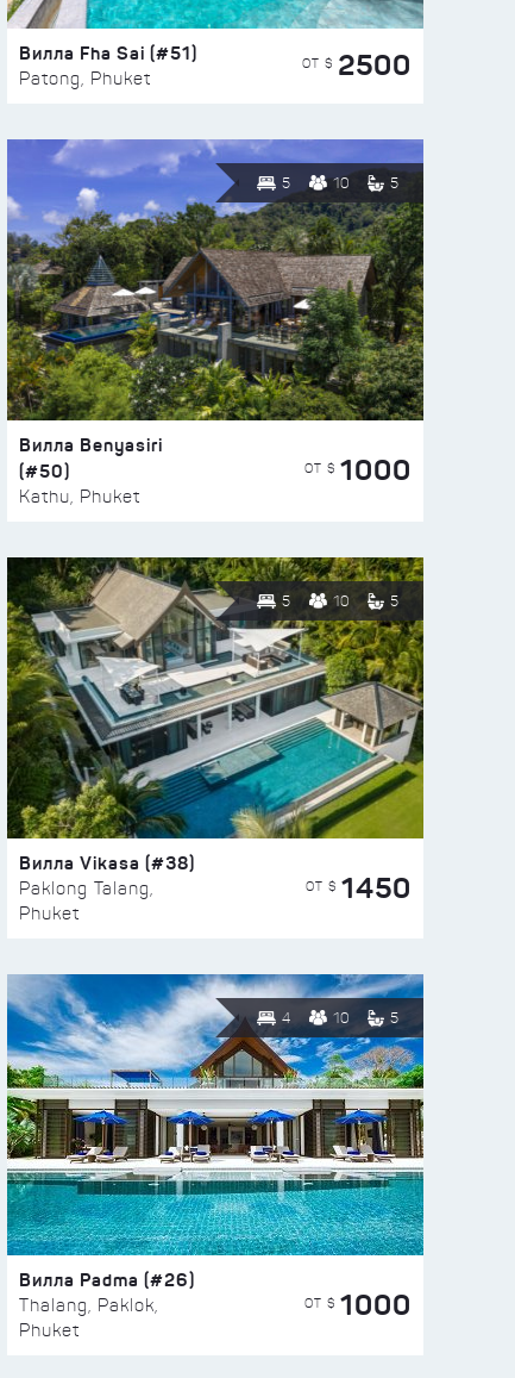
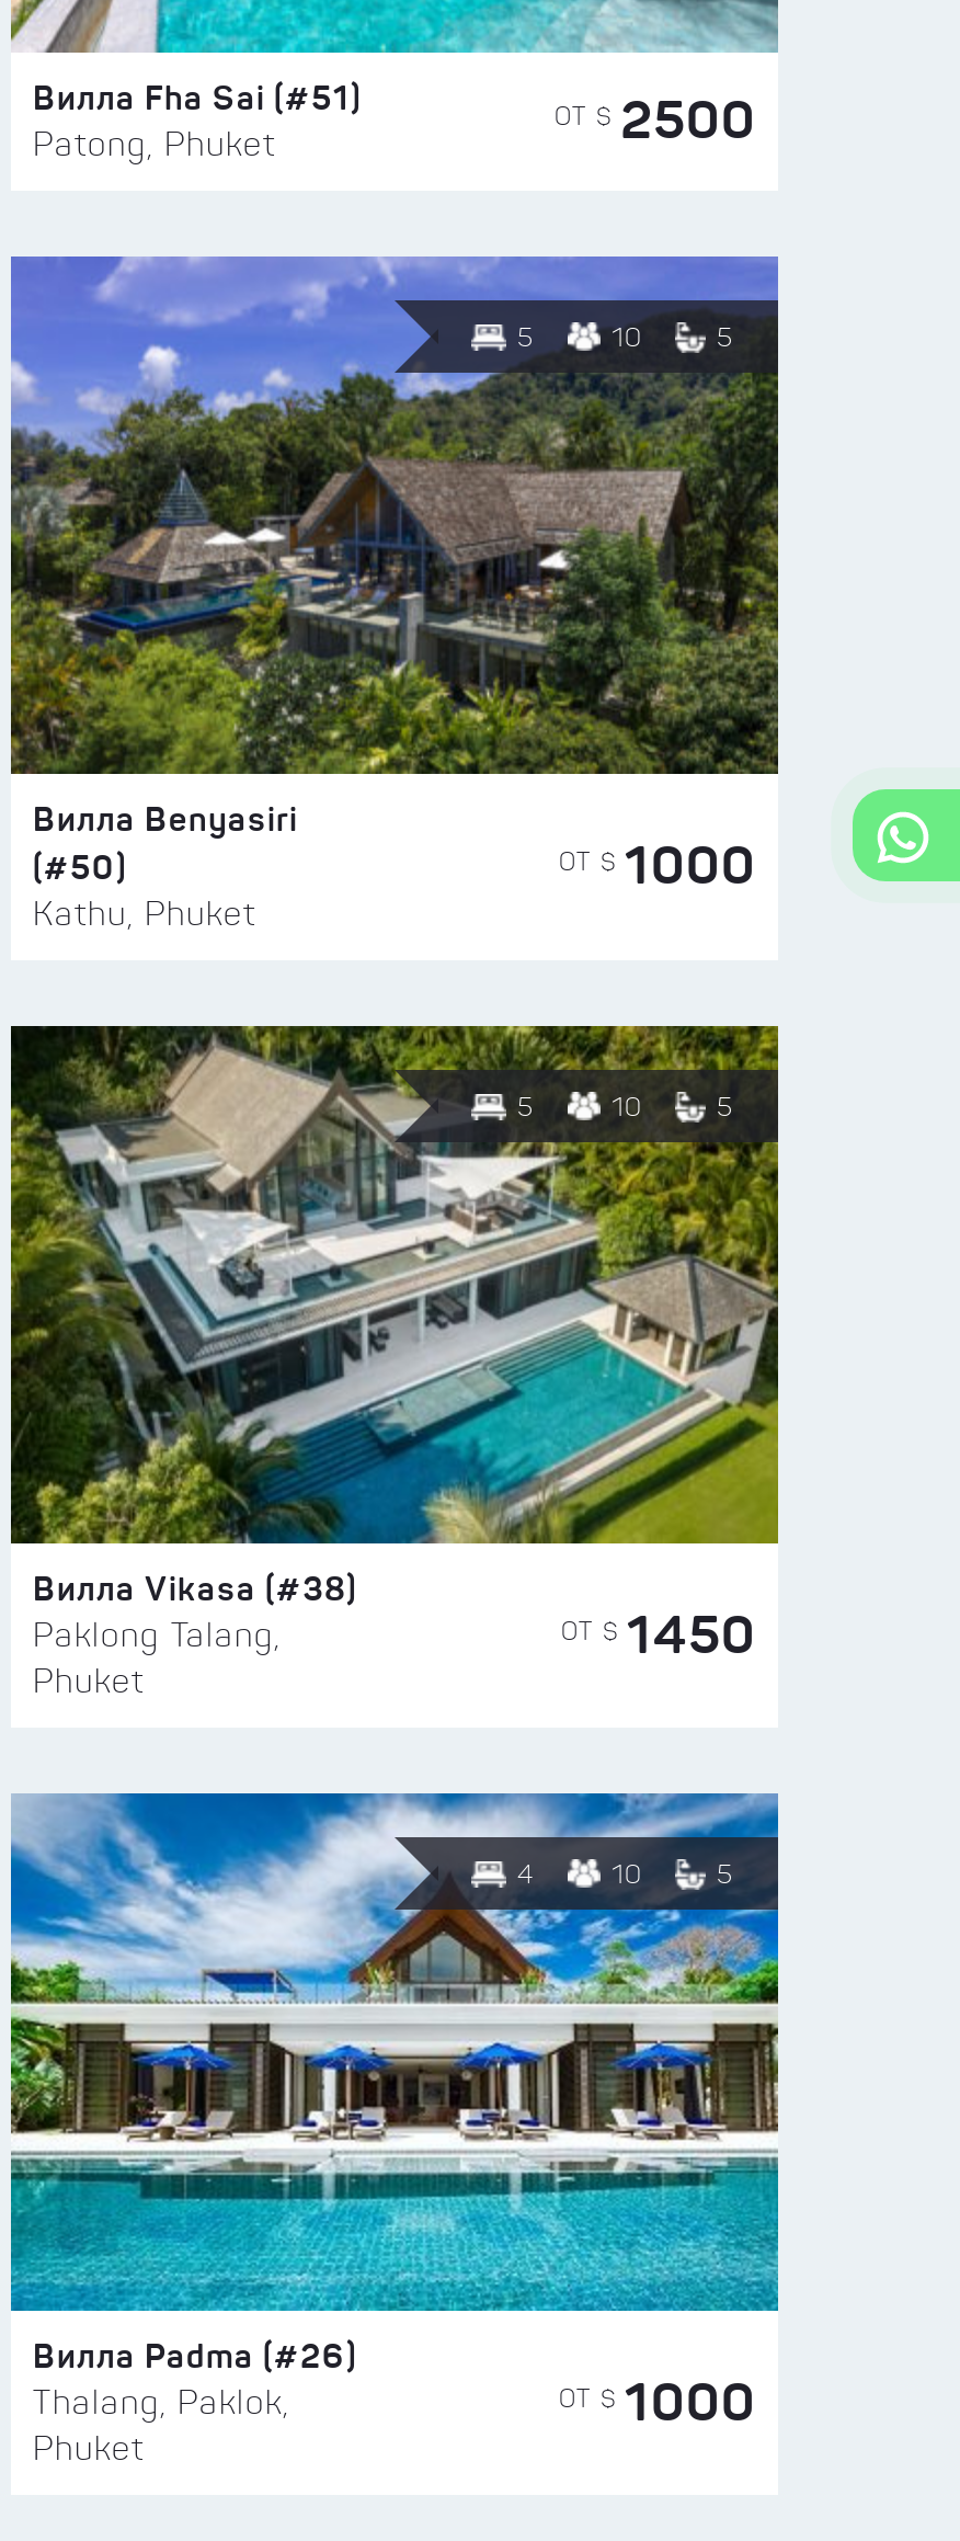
none -> [850,787,953,884] [image]

